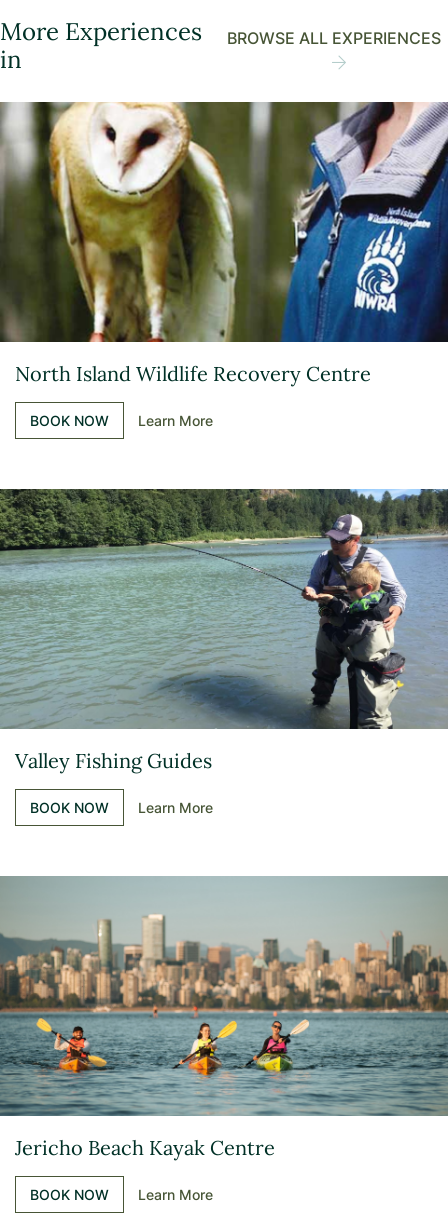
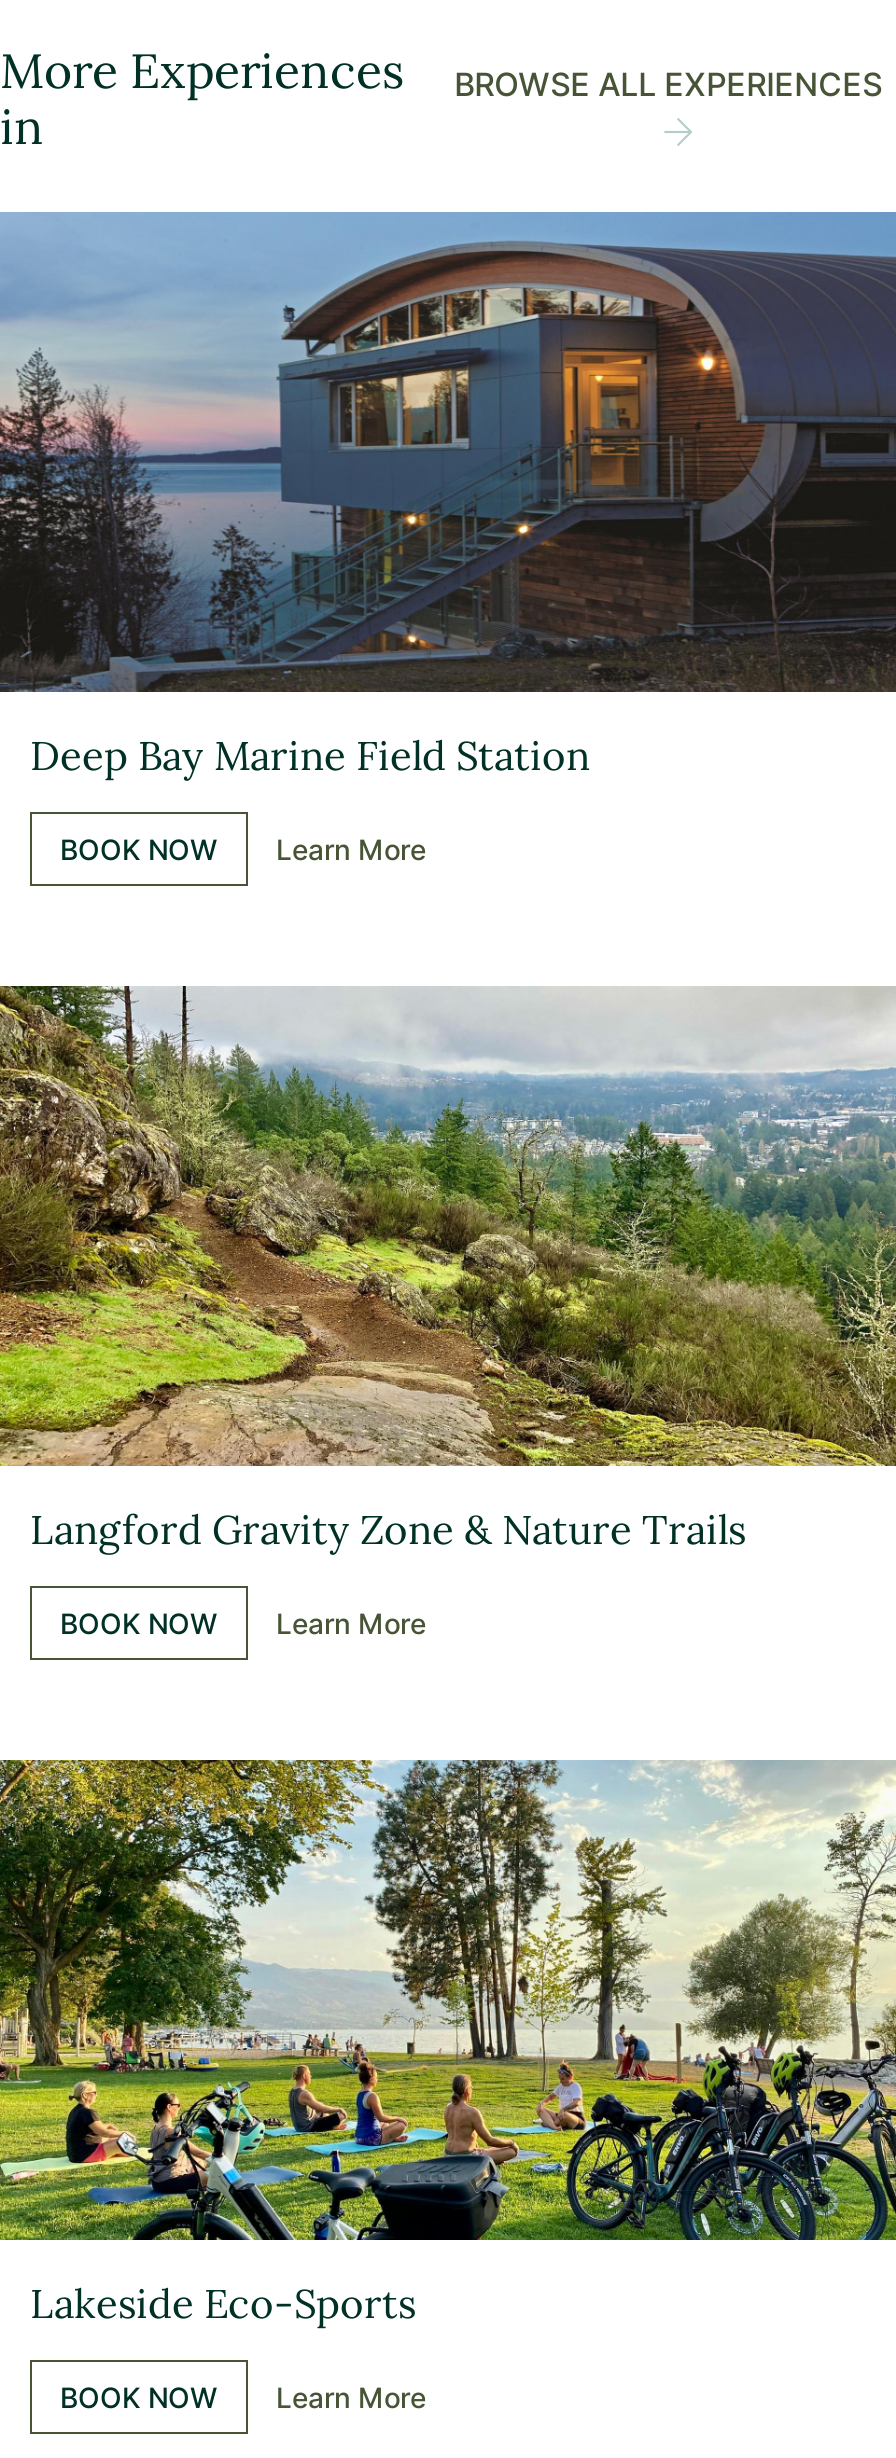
[3,101,445,386] [image] | North Island Wildlife Recovery Centre -> [6,210,890,780] [image] | Deep Bay Marine Field Station
[3,488,445,773] [image] | Valley Fishing Guides -> [6,986,890,1554] [image] | Langford Gravity Zone & Nature Trails
[3,876,445,1160] [image] | Jericho Beach Kayak Centre -> [6,1758,890,2328] [image] | Lakeside Eco-Sports

